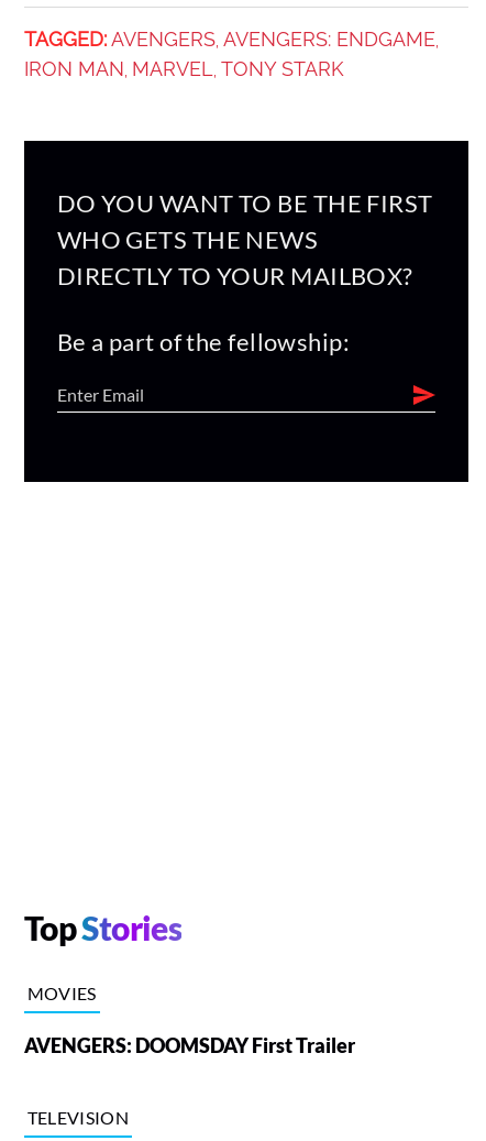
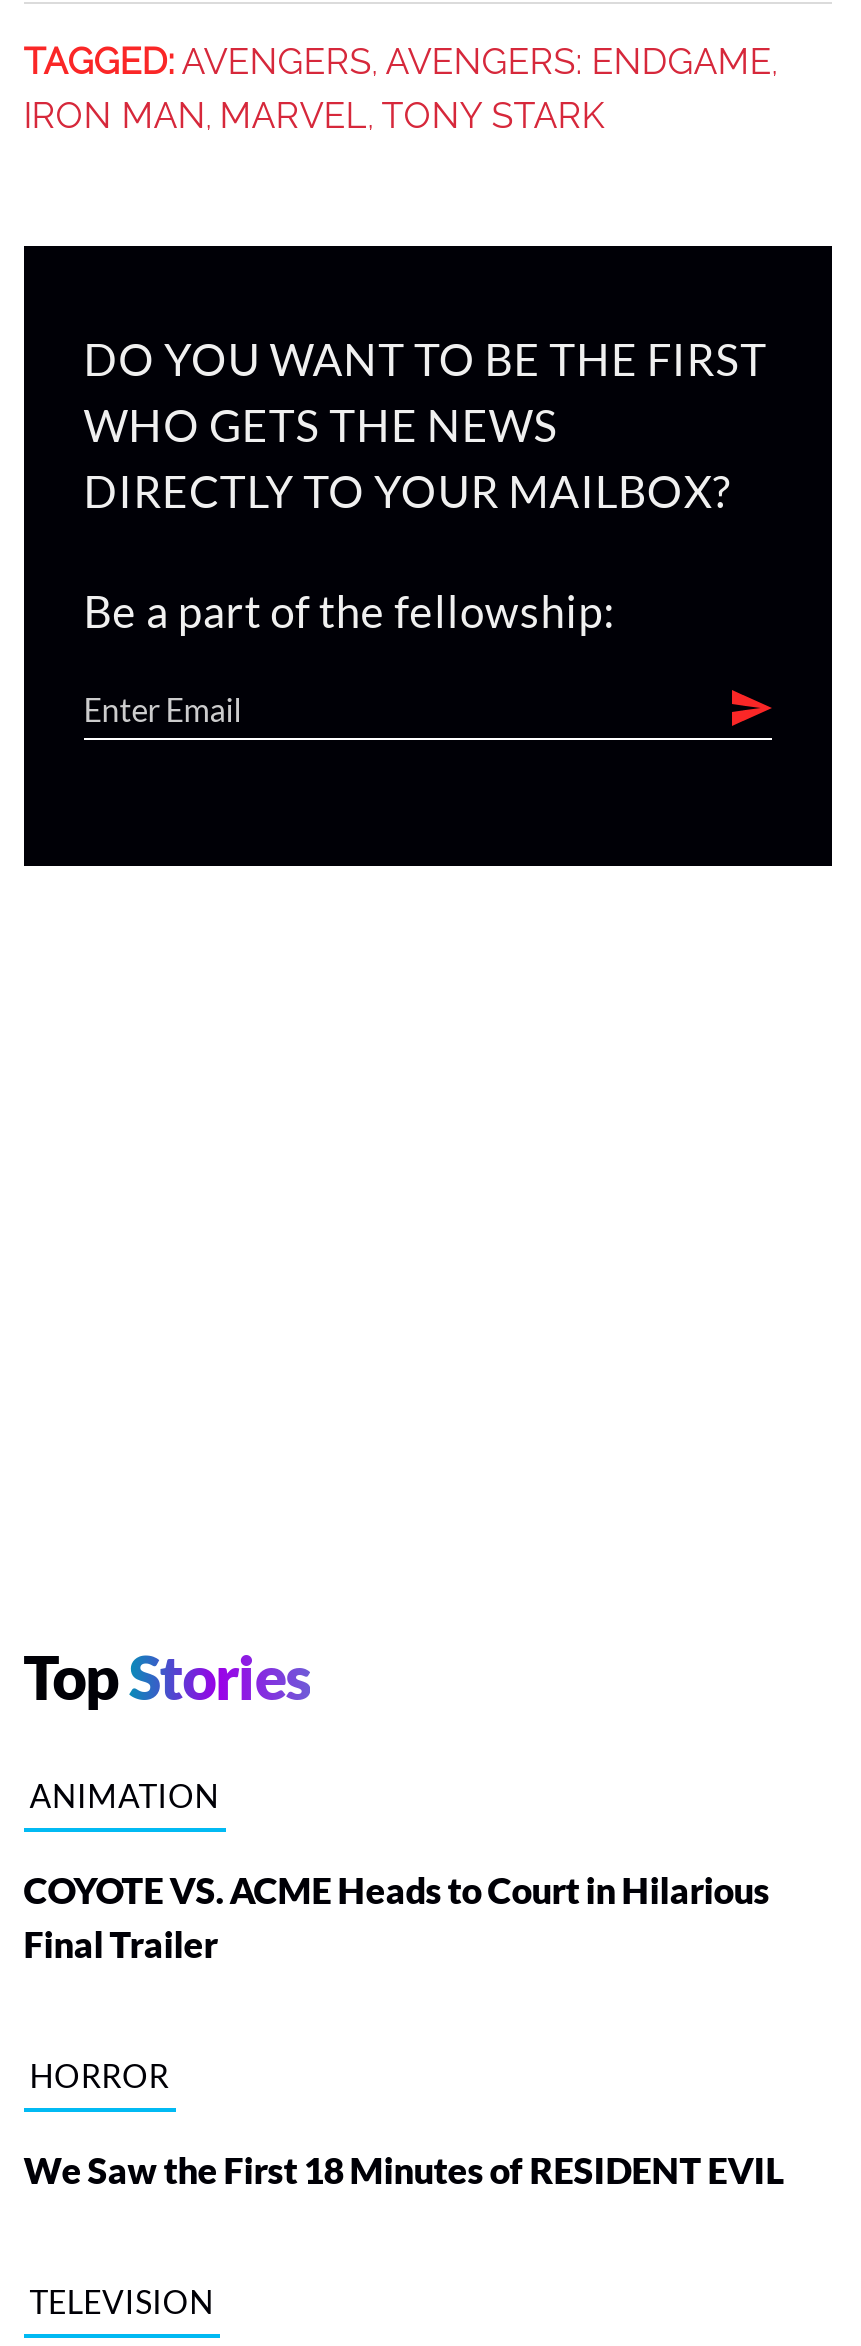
[24,982,355,1057] MOVIES | AVENGERS: DOOMSDAY First Trailer -> [23,1776,783,2192] ANIMATION | COYOTE VS. ACME Heads to Court in Hilarious | Final Trailer | HORROR | We Saw the First 18 Minutes of RESIDENT EVIL

